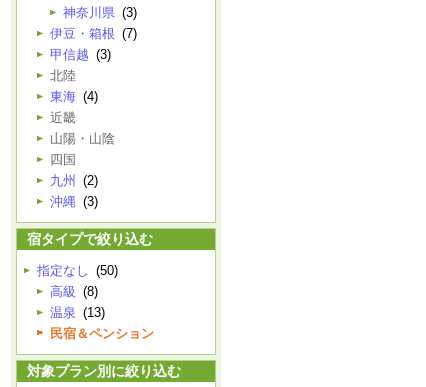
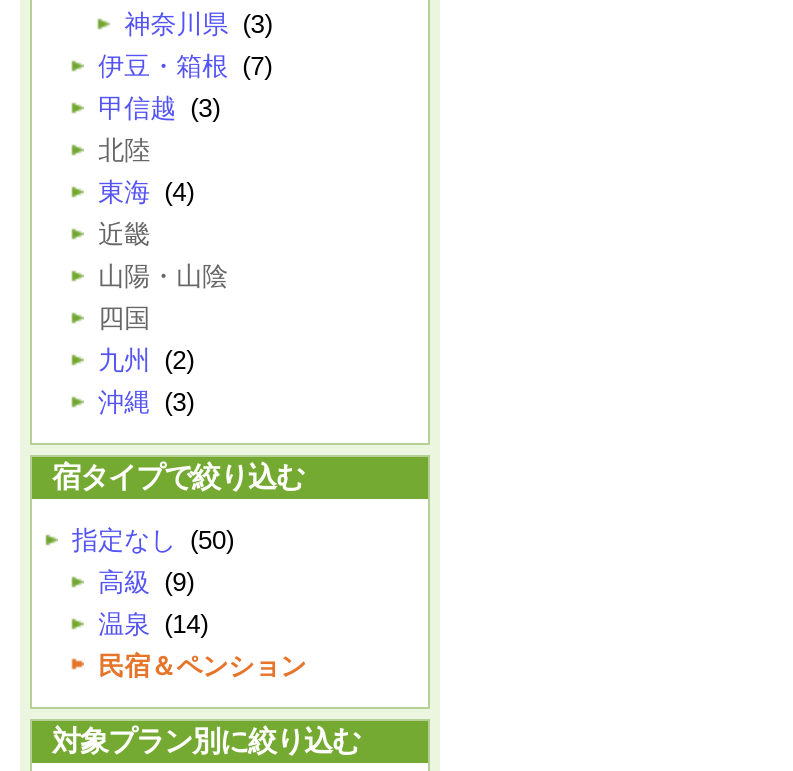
[50,284,98,299] 高級 (8) -> [98,567,194,597] 高級 (9)
[50,305,105,320] 温泉 (13) -> [98,609,208,639] 温泉 (14)

